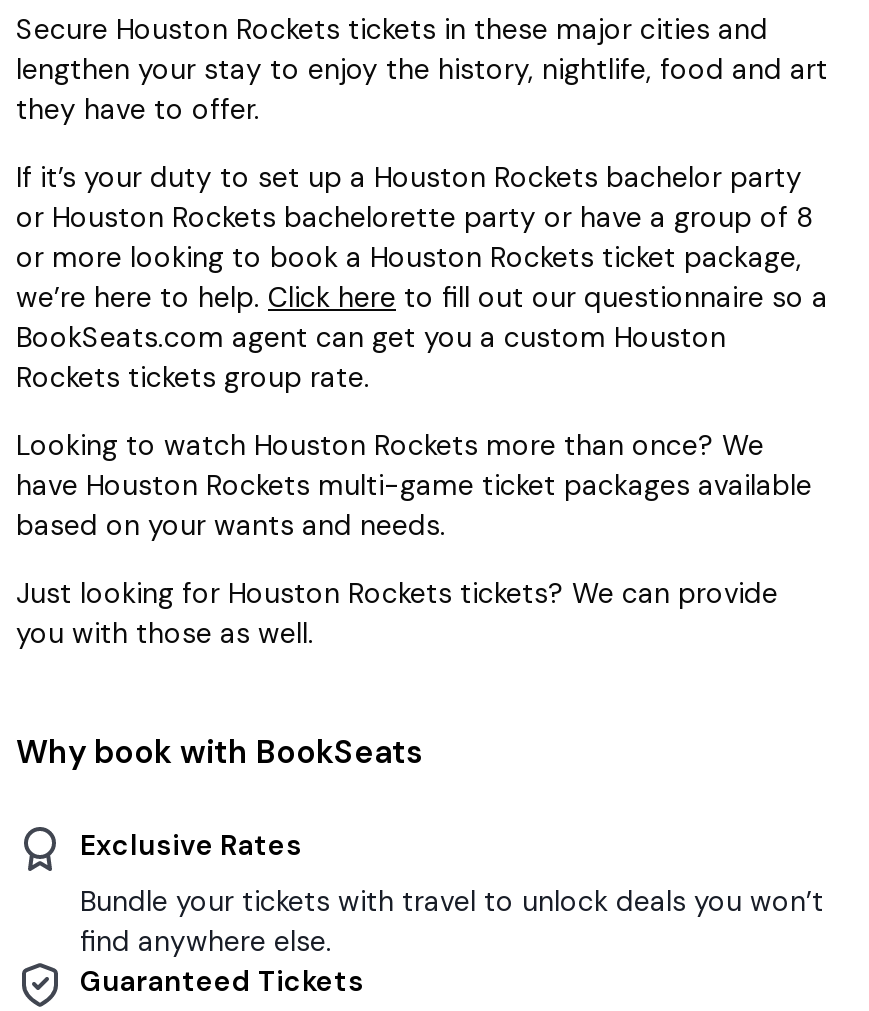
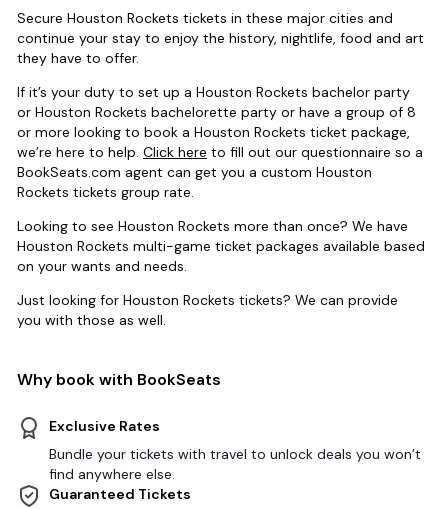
[16,51,828,87] lengthen your stay to enjoy the history, nightlife, food and art -> [17,29,424,47] continue your stay to enjoy the history, nightlife, food and art
[16,427,812,543] Looking to watch Houston Rockets more than once? We | have Houston Rockets multi-game ticket packages available | based on your wants and needs. -> [17,217,425,275] Looking to see Houston Rockets more than once? We have | Houston Rockets multi-game ticket packages available based | on your wants and needs.

